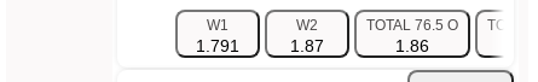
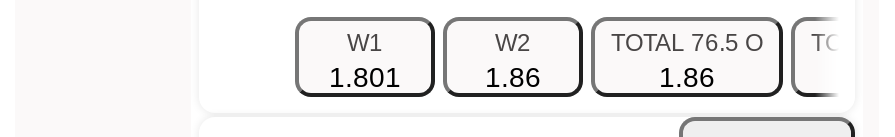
[196,36,239,55] 1.791 -> [329,61,401,93] 1.801
[290,36,324,55] 1.87 -> [485,61,541,93] 1.86

